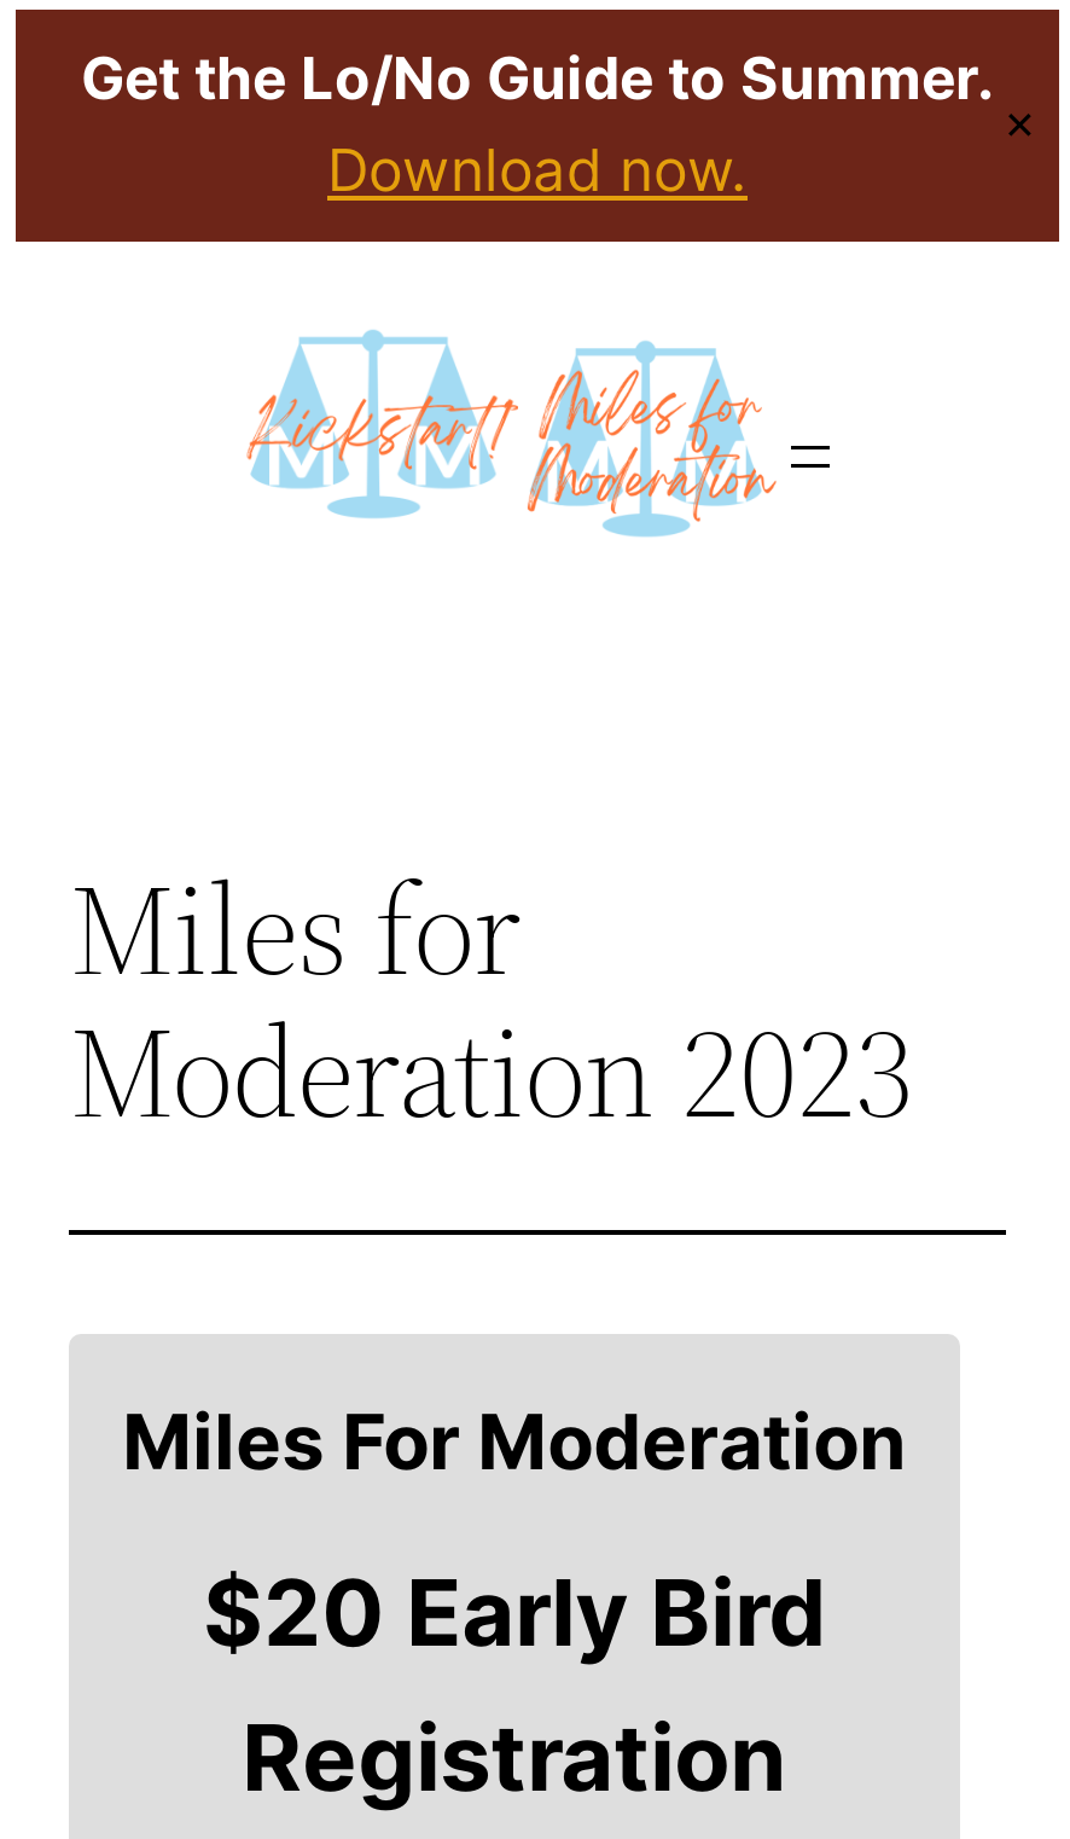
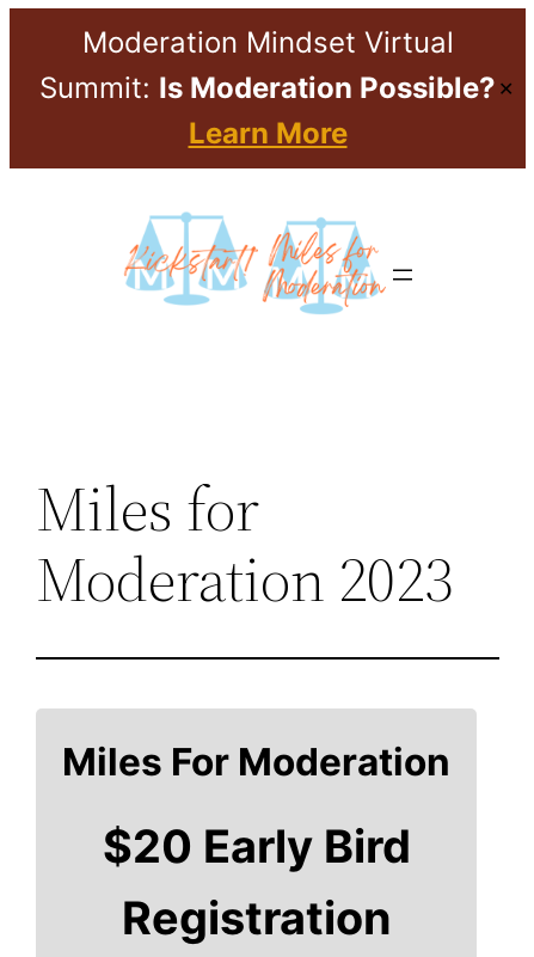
[81,43,994,205] Get the Lo/No Guide to Summer. | Download now. -> [39,25,496,151] Moderation Mindset Virtual | Summit: Is Moderation Possible? | Learn More

